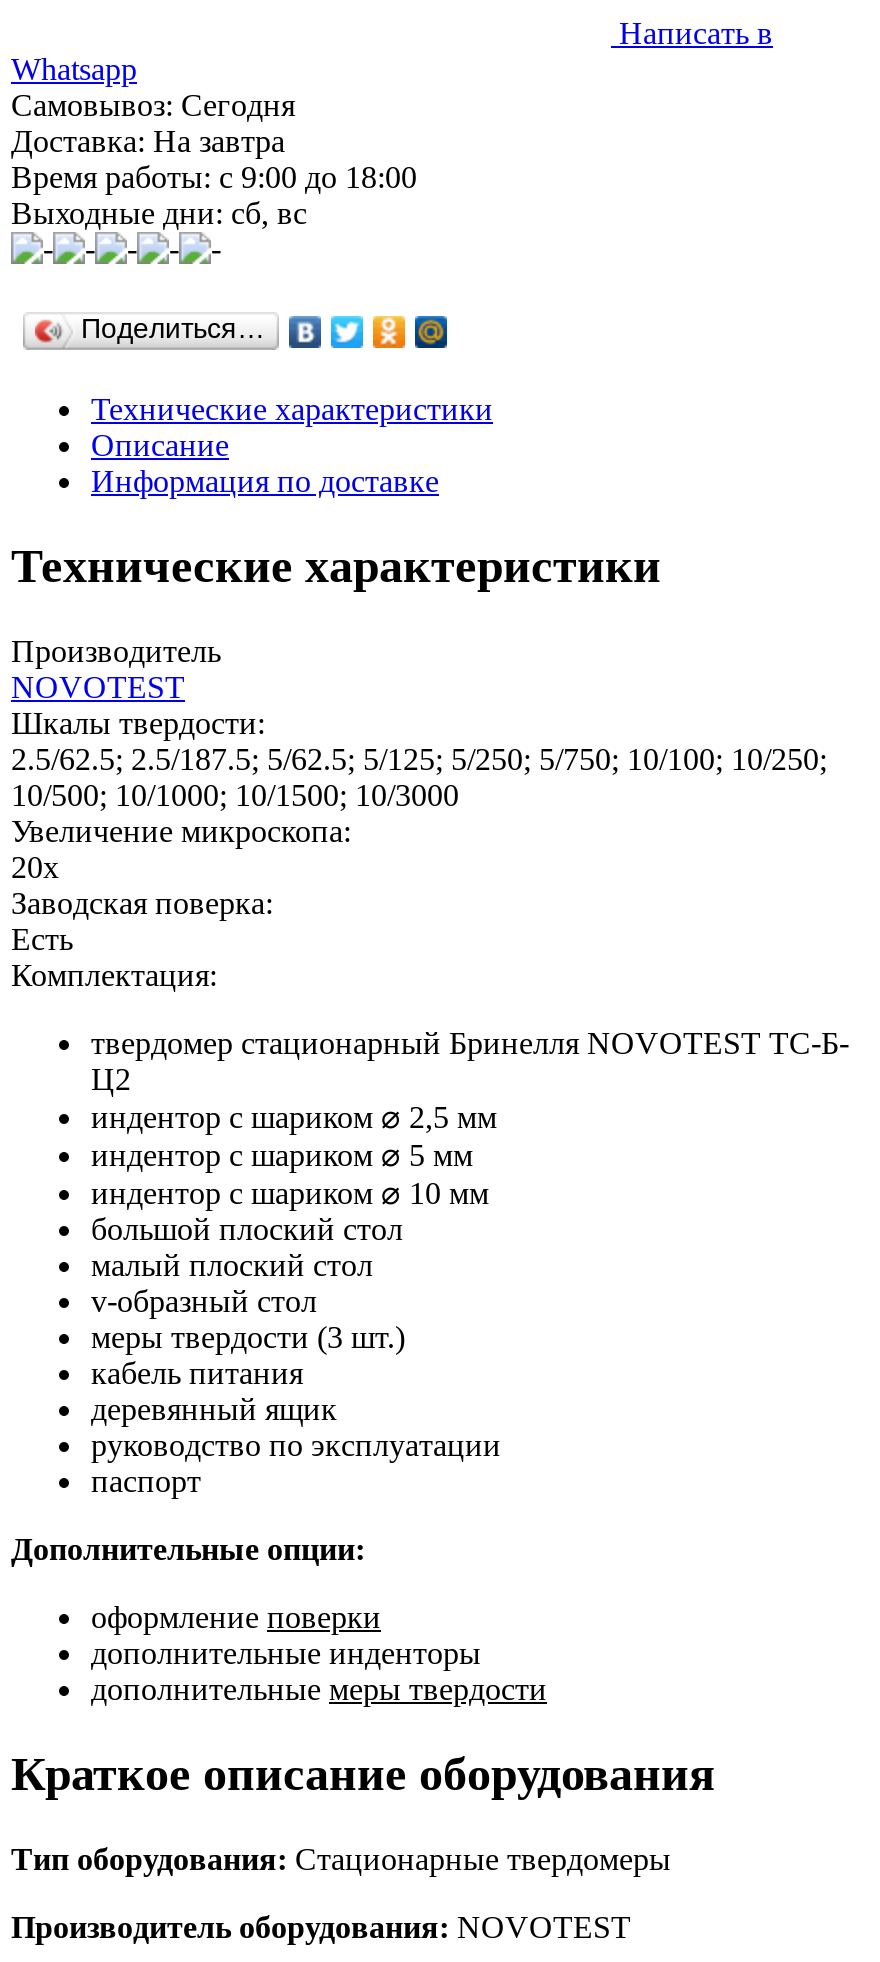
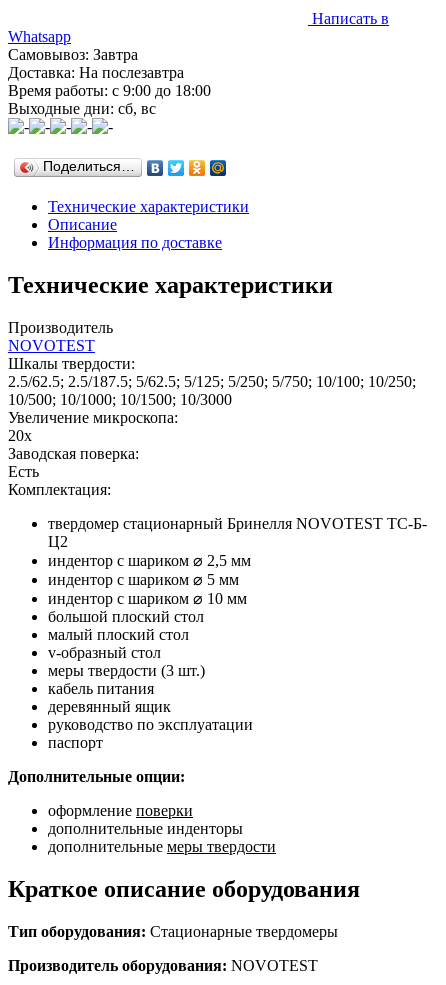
[11,88,295,122] Самовывоз: Сегодня -> [8,46,138,63] Самовывоз: Завтра
[11,124,285,158] Доставка: На завтра -> [8,64,184,81] Доставка: На послезавтра

